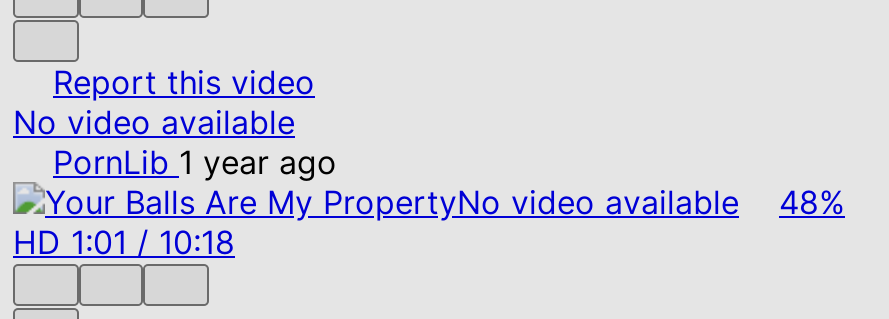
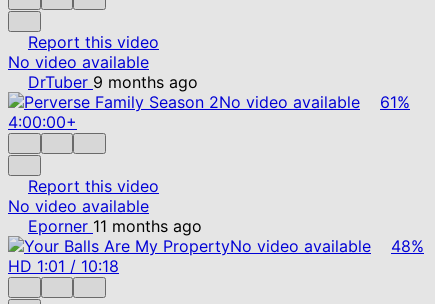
[53,142,337,182] PornLib 1 year ago -> [8,72,410,236] DrTuber 9 months ago | No video available | 61% | 4:00:00+ | Report this video | No video available | Eporner 11 months ago

